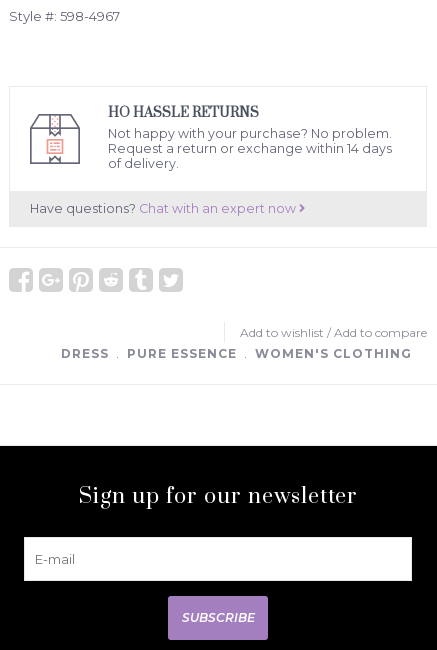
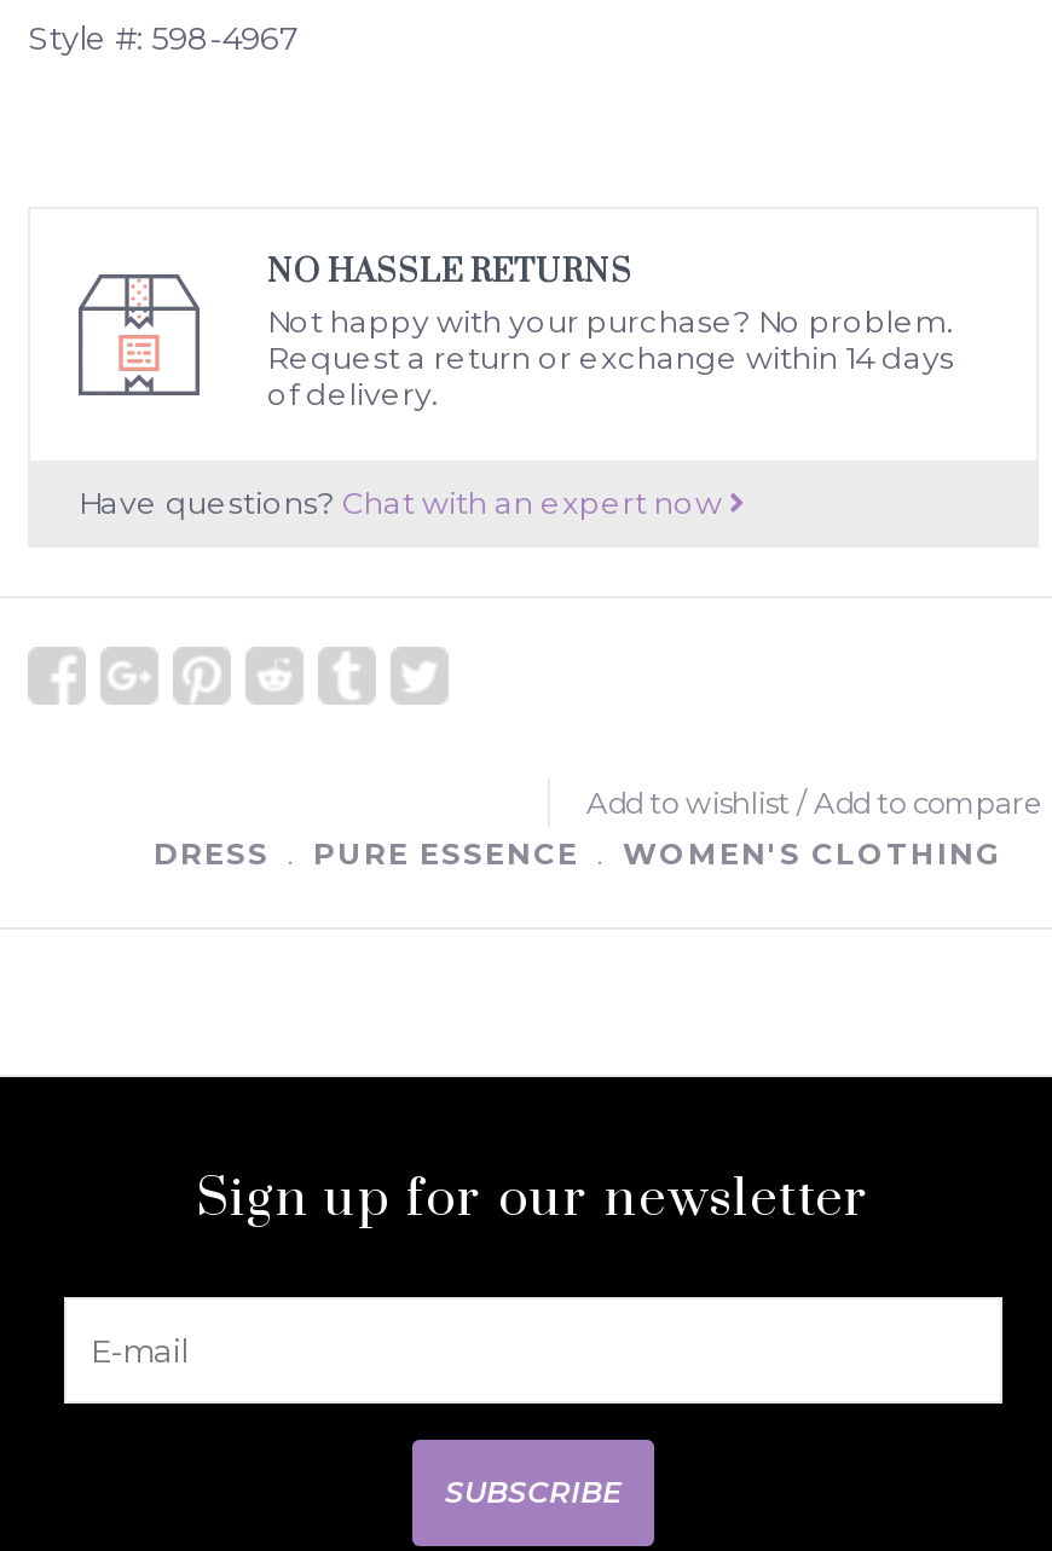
[108,105,259,122] HO HASSLE RETURNS -> [267,253,632,294] NO HASSLE RETURNS

